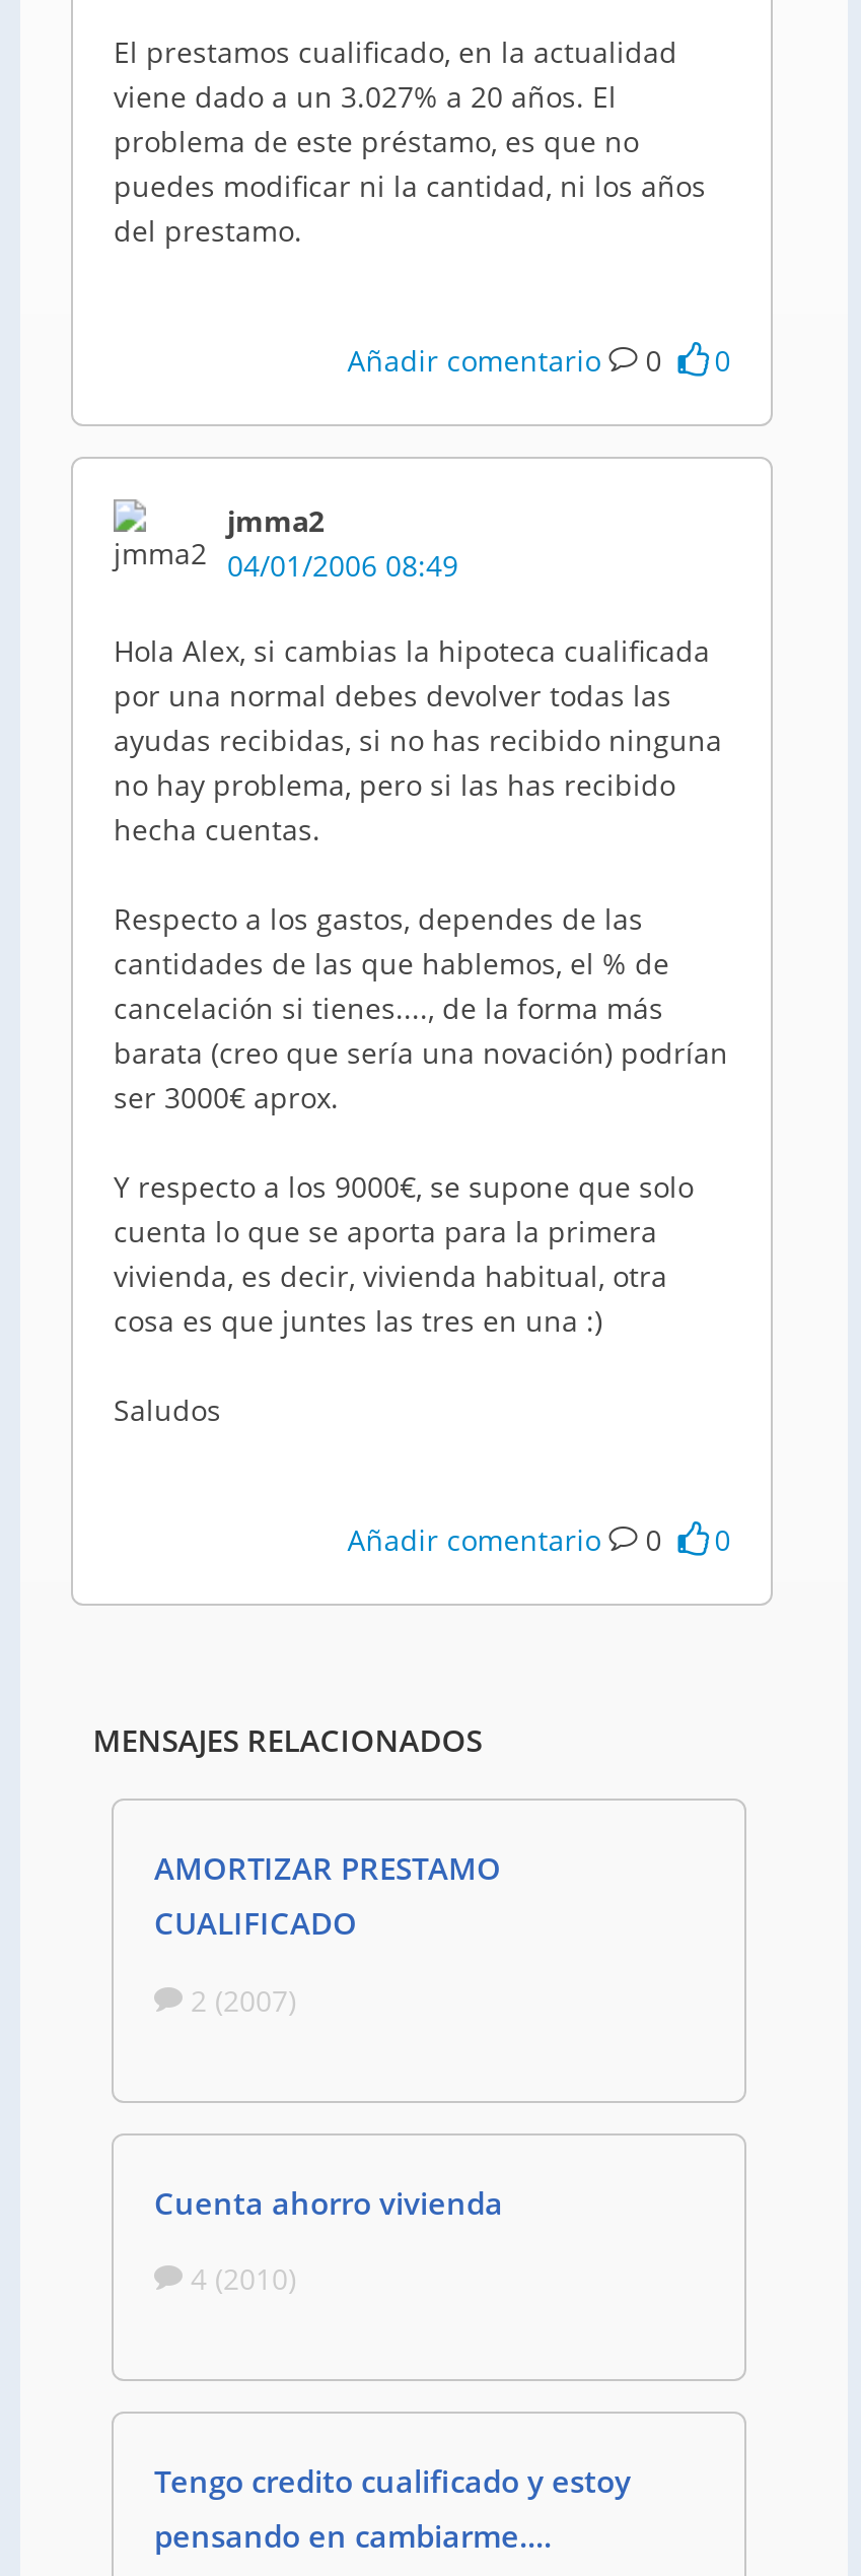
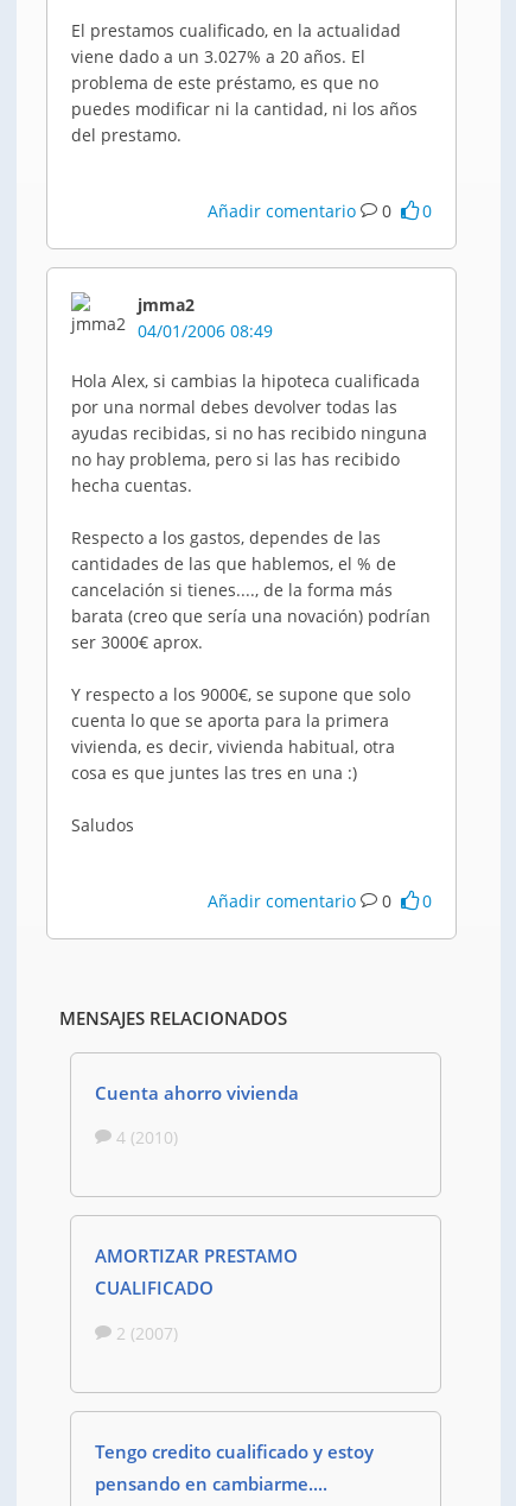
moved [154,1847,501,2020] -> [95,1244,298,1344]: AMORTIZAR PRESTAMO | CUALIFICADO | 2 (2007)
moved [154,2182,503,2298] -> [95,1081,299,1149]: Cuenta ahorro vivienda | 4 (2010)

